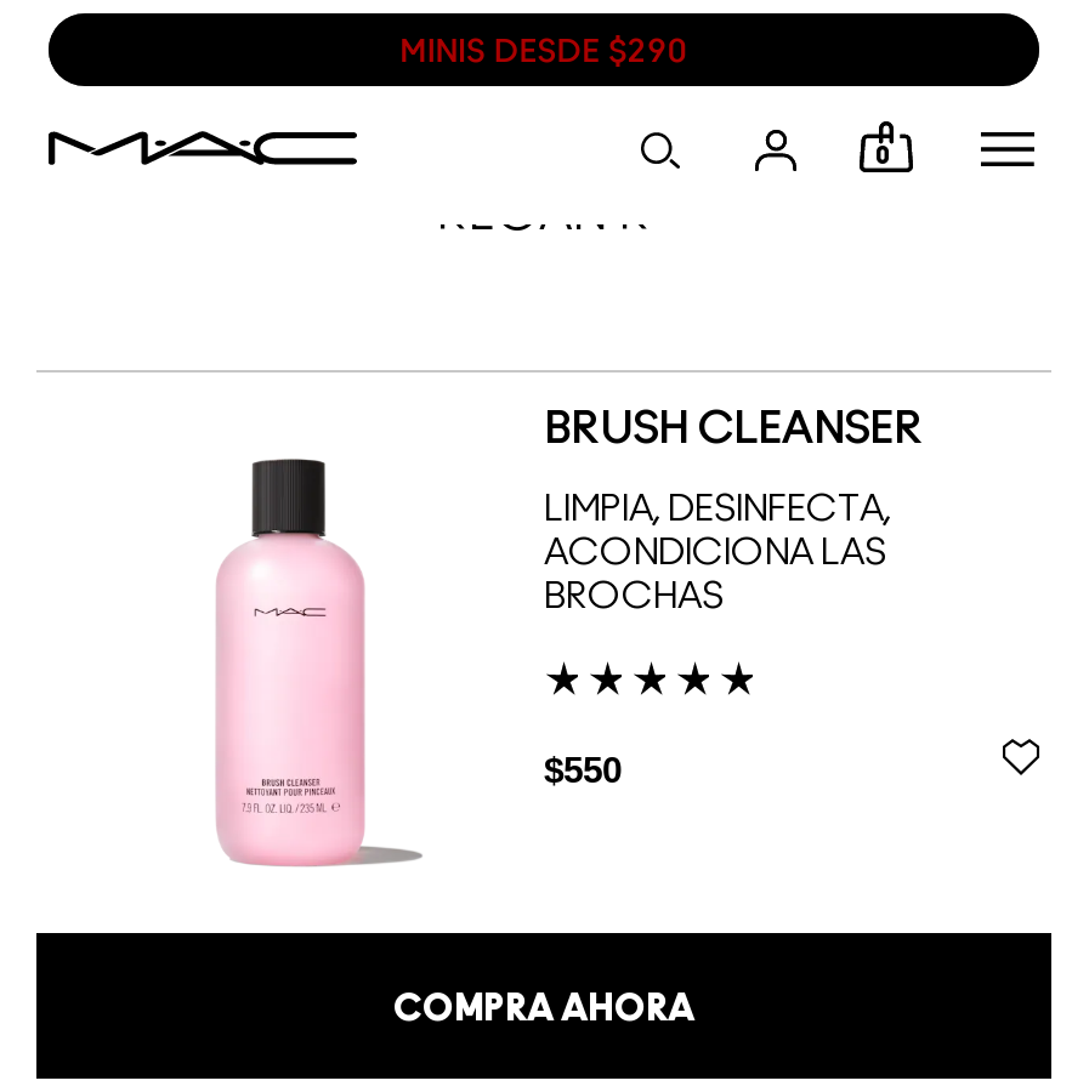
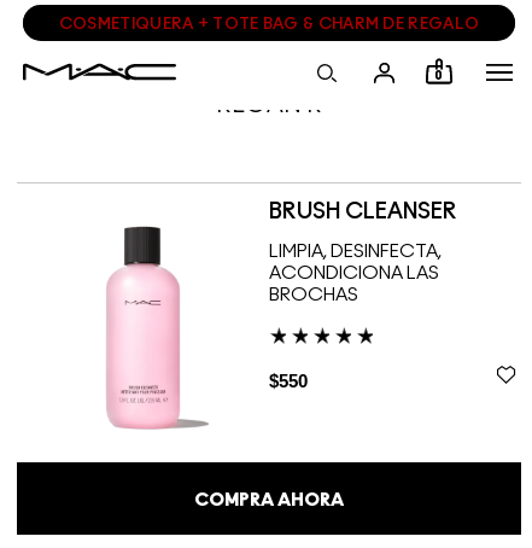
[400,38,688,69] MINIS DESDE $290 -> [59,17,479,33] COSMETIQUERA + TOTE BAG & CHARM DE REGALO

